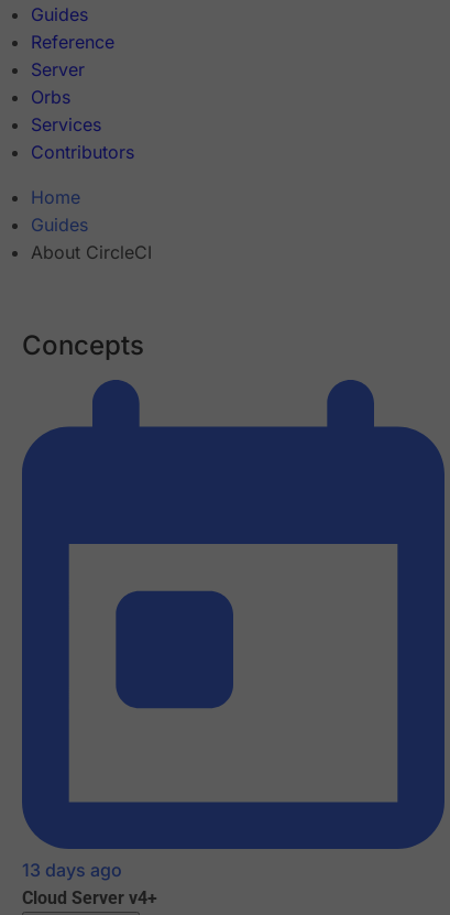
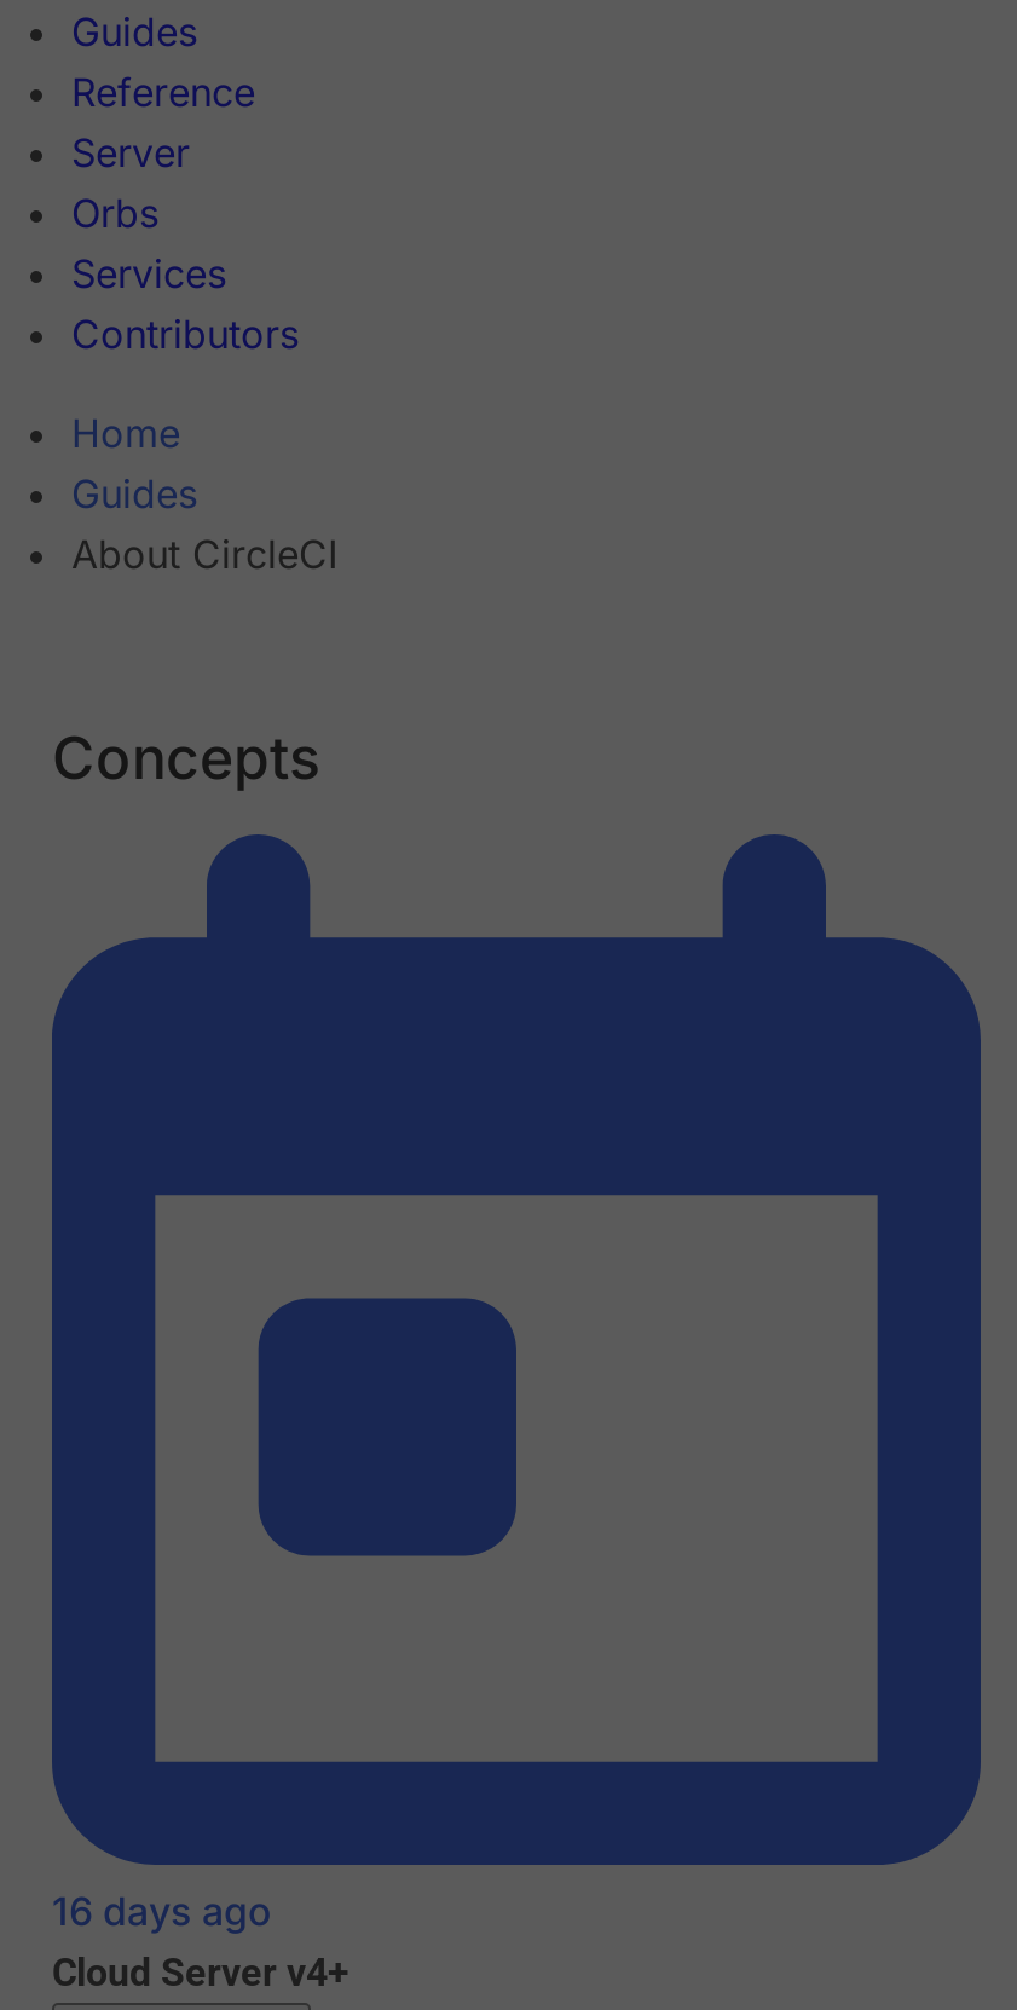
[22,859,122,881] 13 days ago -> [52,1888,272,1936] 16 days ago

